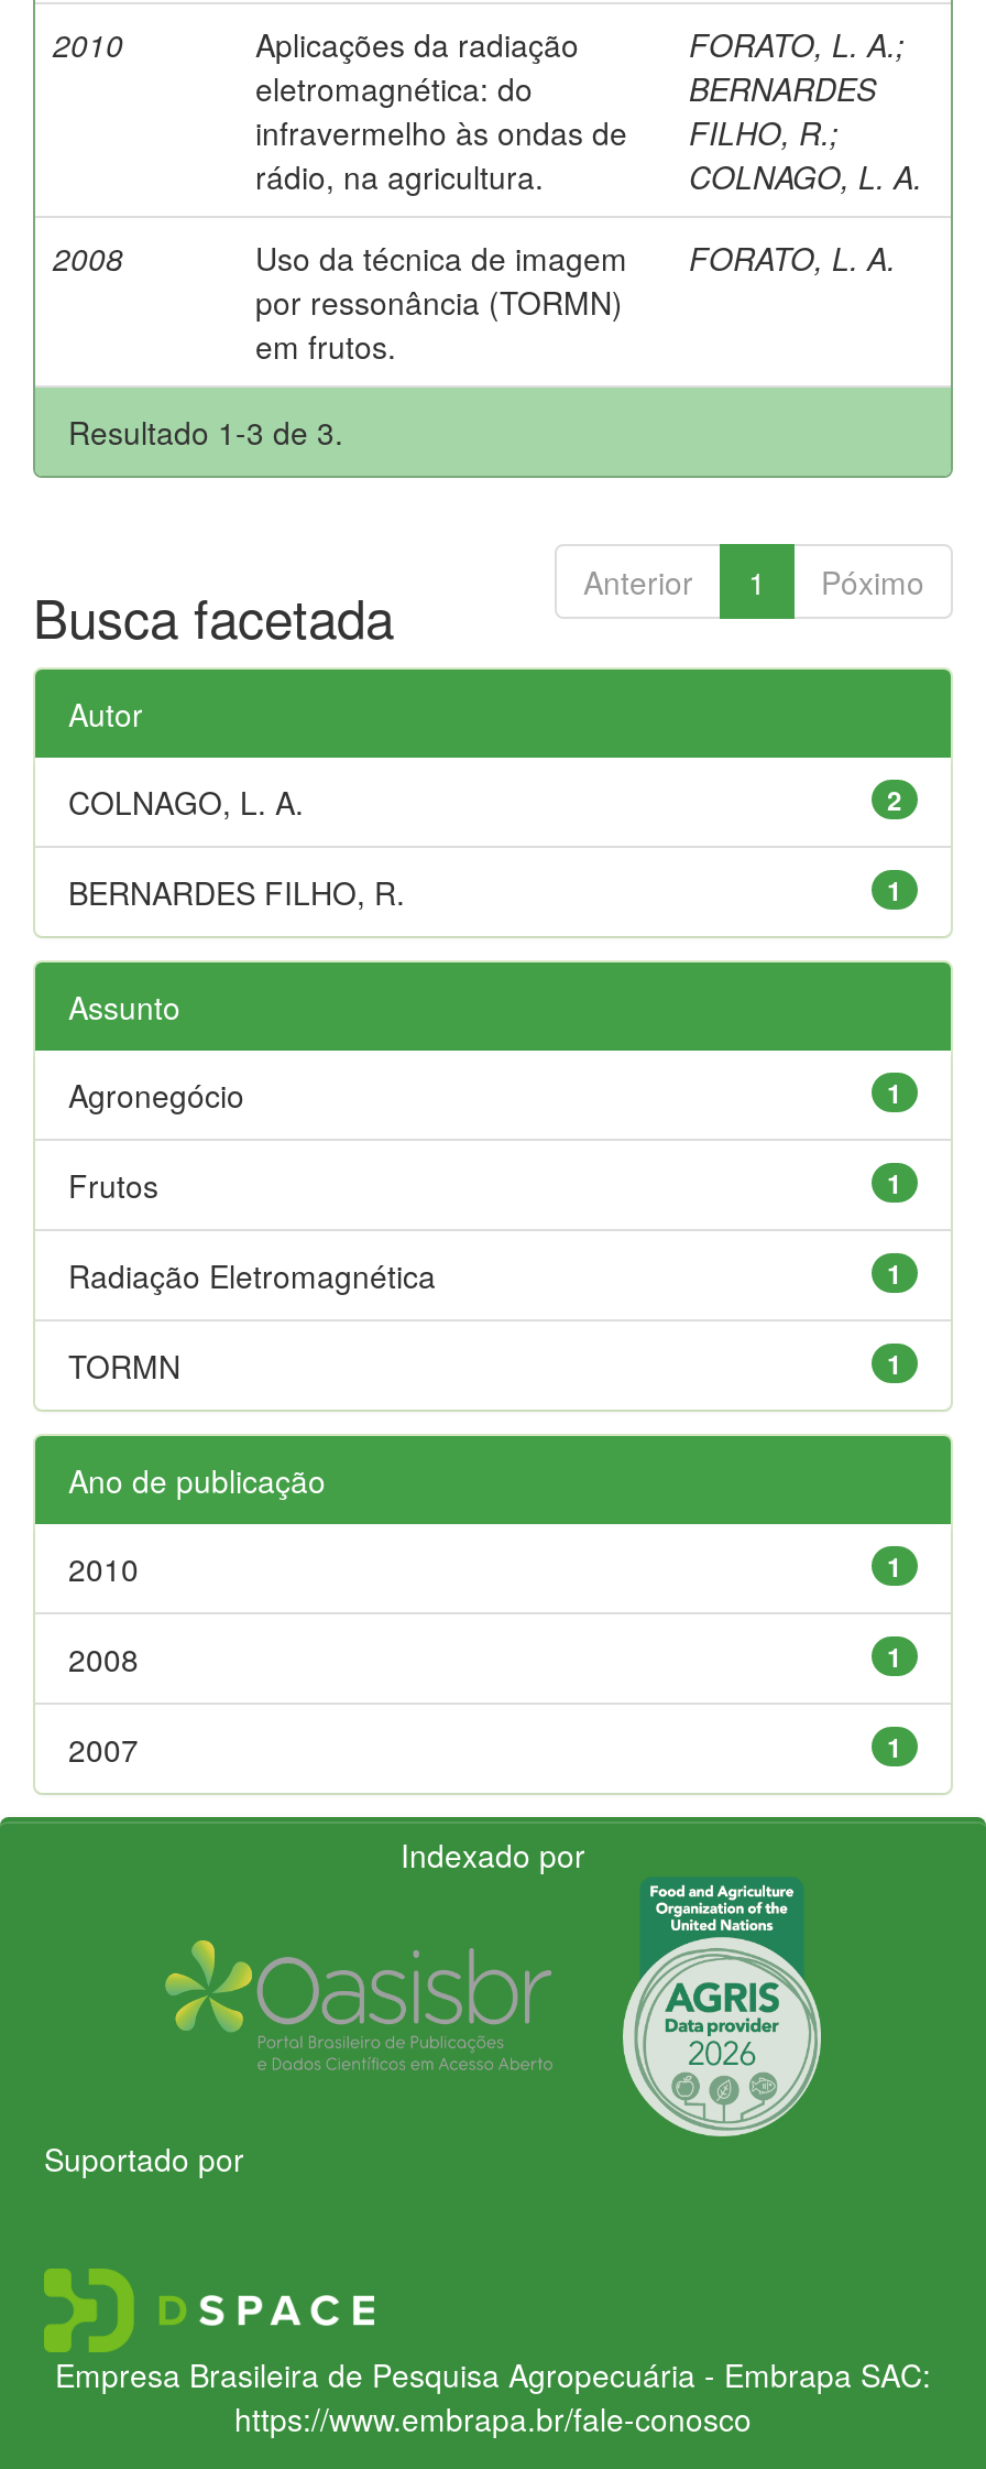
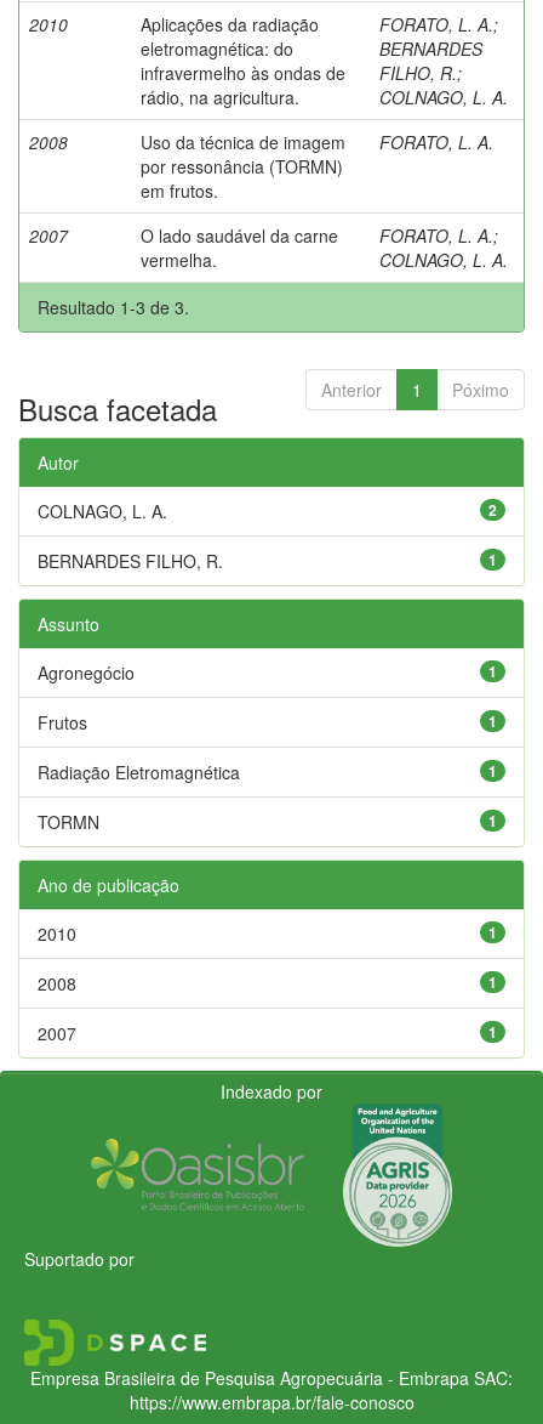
none -> [29,223,338,271] 2007 | O lado saudável da carne | vermelha.
none -> [379,223,508,271] FORATO, L. A.; | COLNAGO, L. A.

